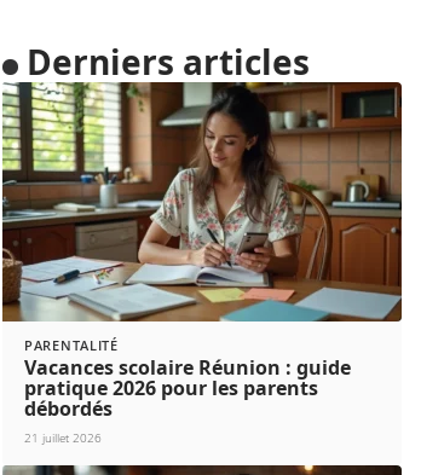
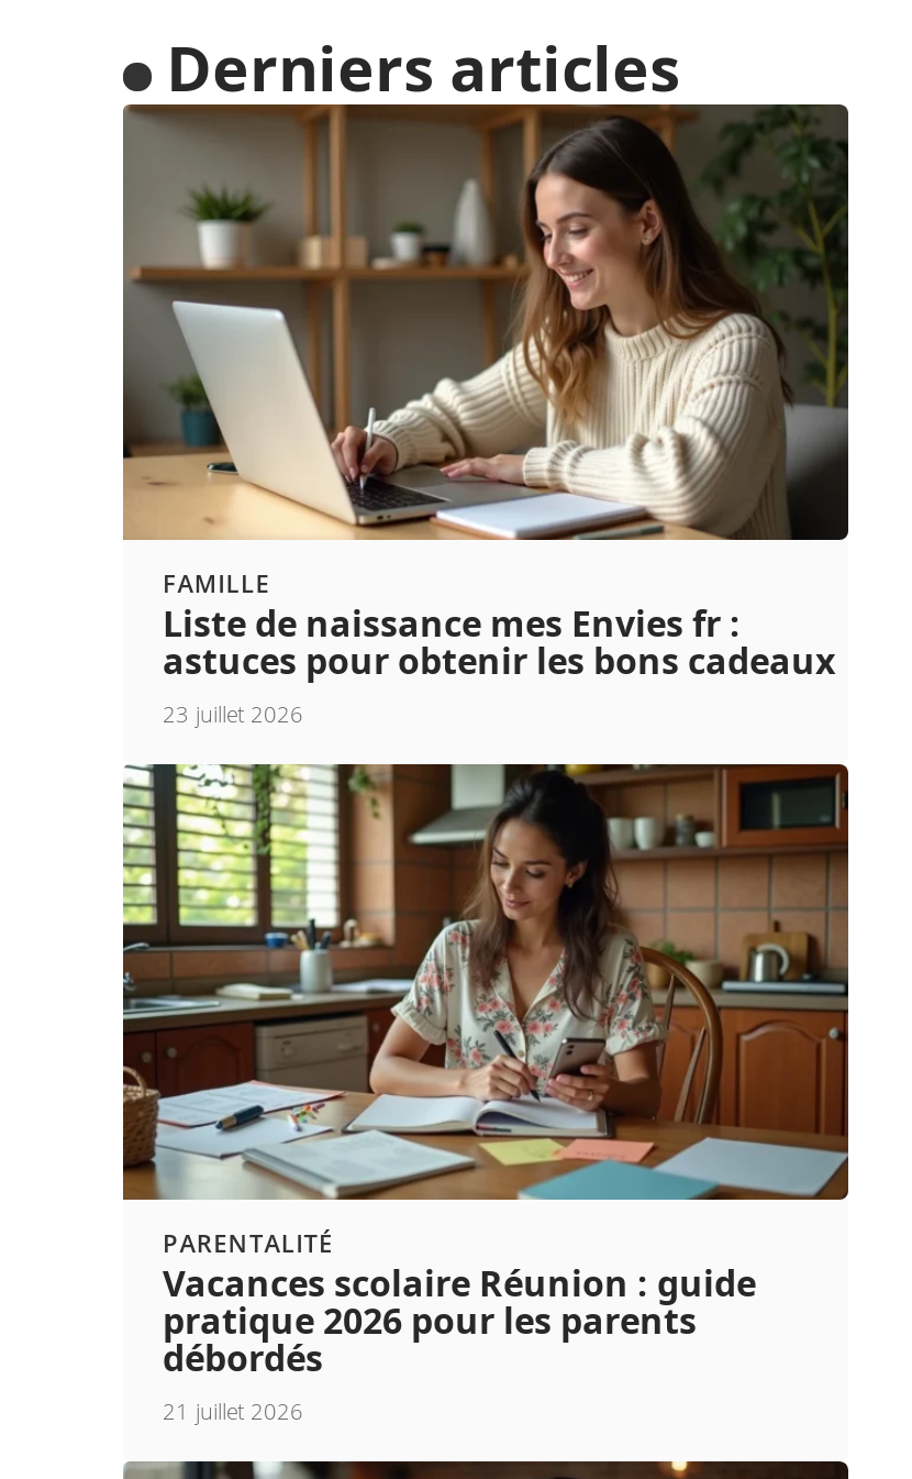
none -> [121,104,850,728] [image] | FAMILLE | Liste de naissance mes Envies fr : | astuces pour obtenir les bons cadeaux | 23 juillet 2026

